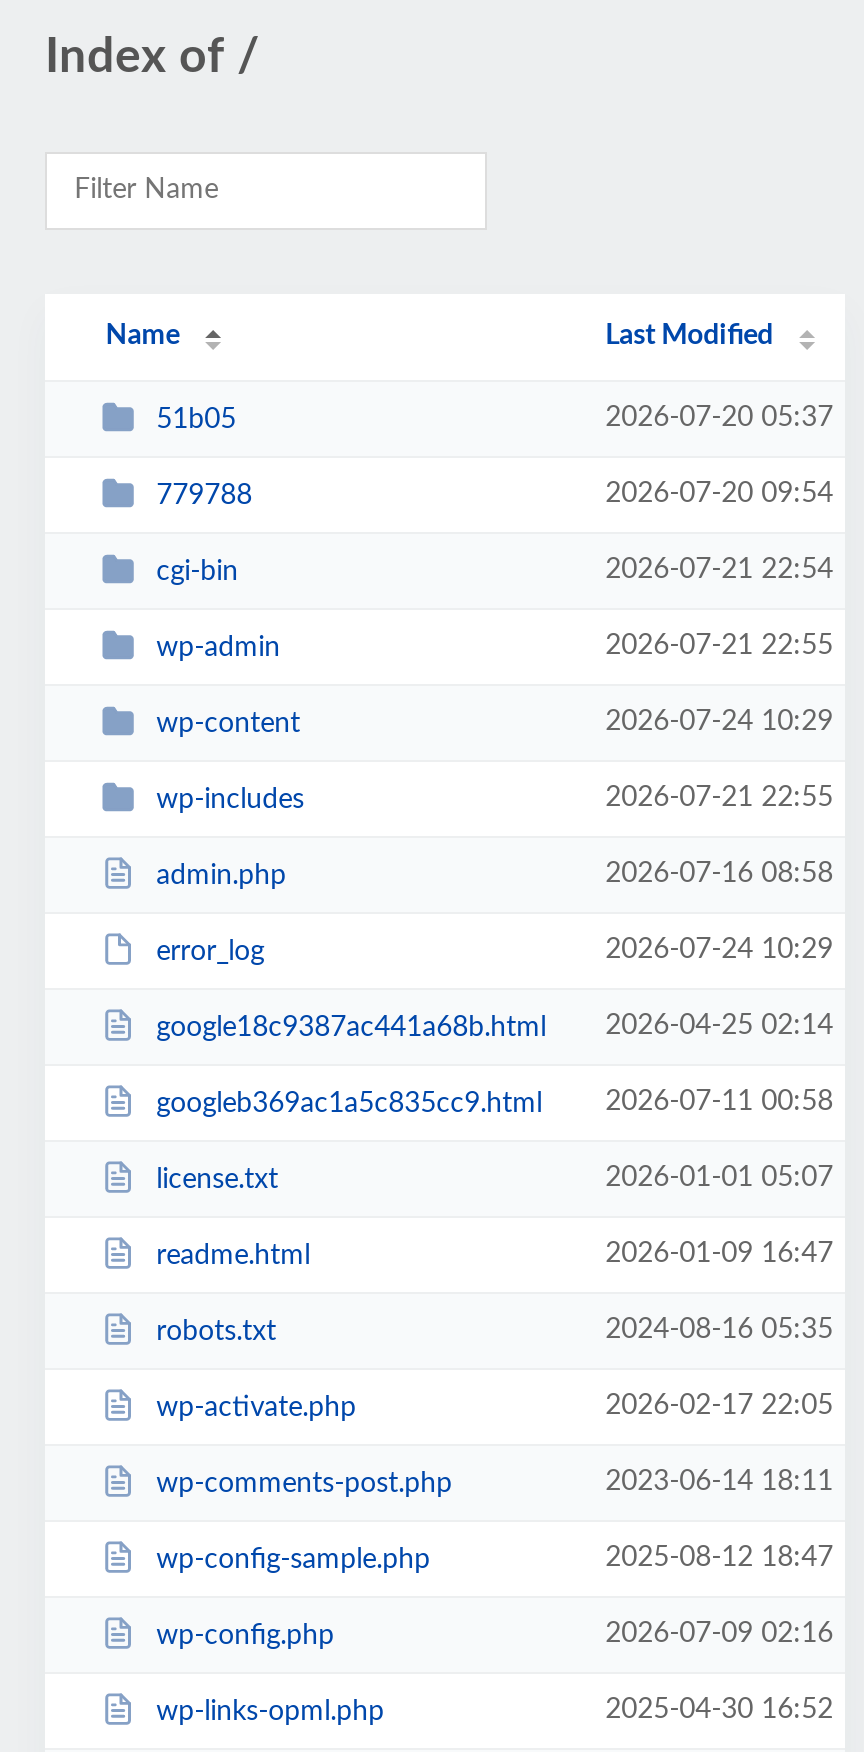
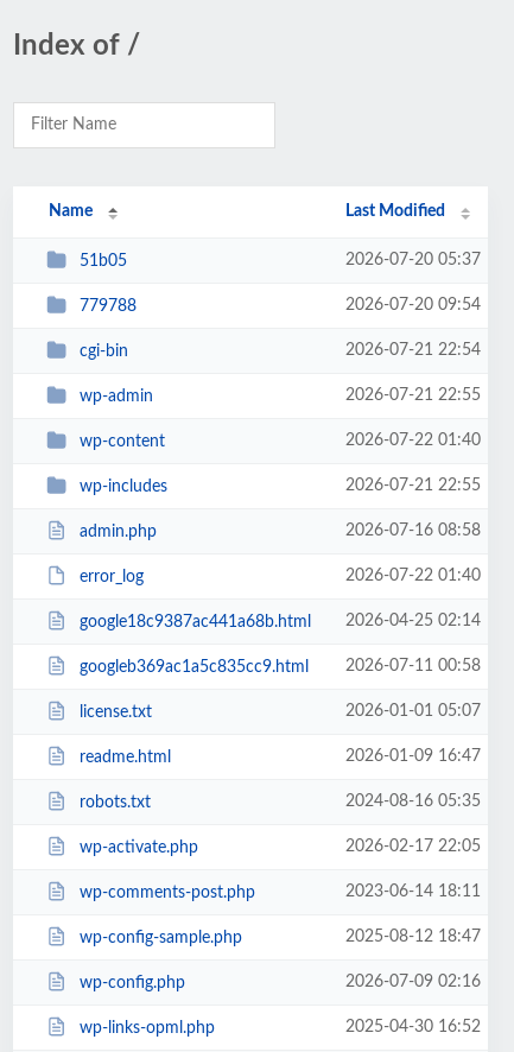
[605,708,833,736] 2026-07-24 10:29 -> [346,432,481,449] 2026-07-22 01:40
[605,936,833,964] 2026-07-24 10:29 -> [346,568,481,584] 2026-07-22 01:40

